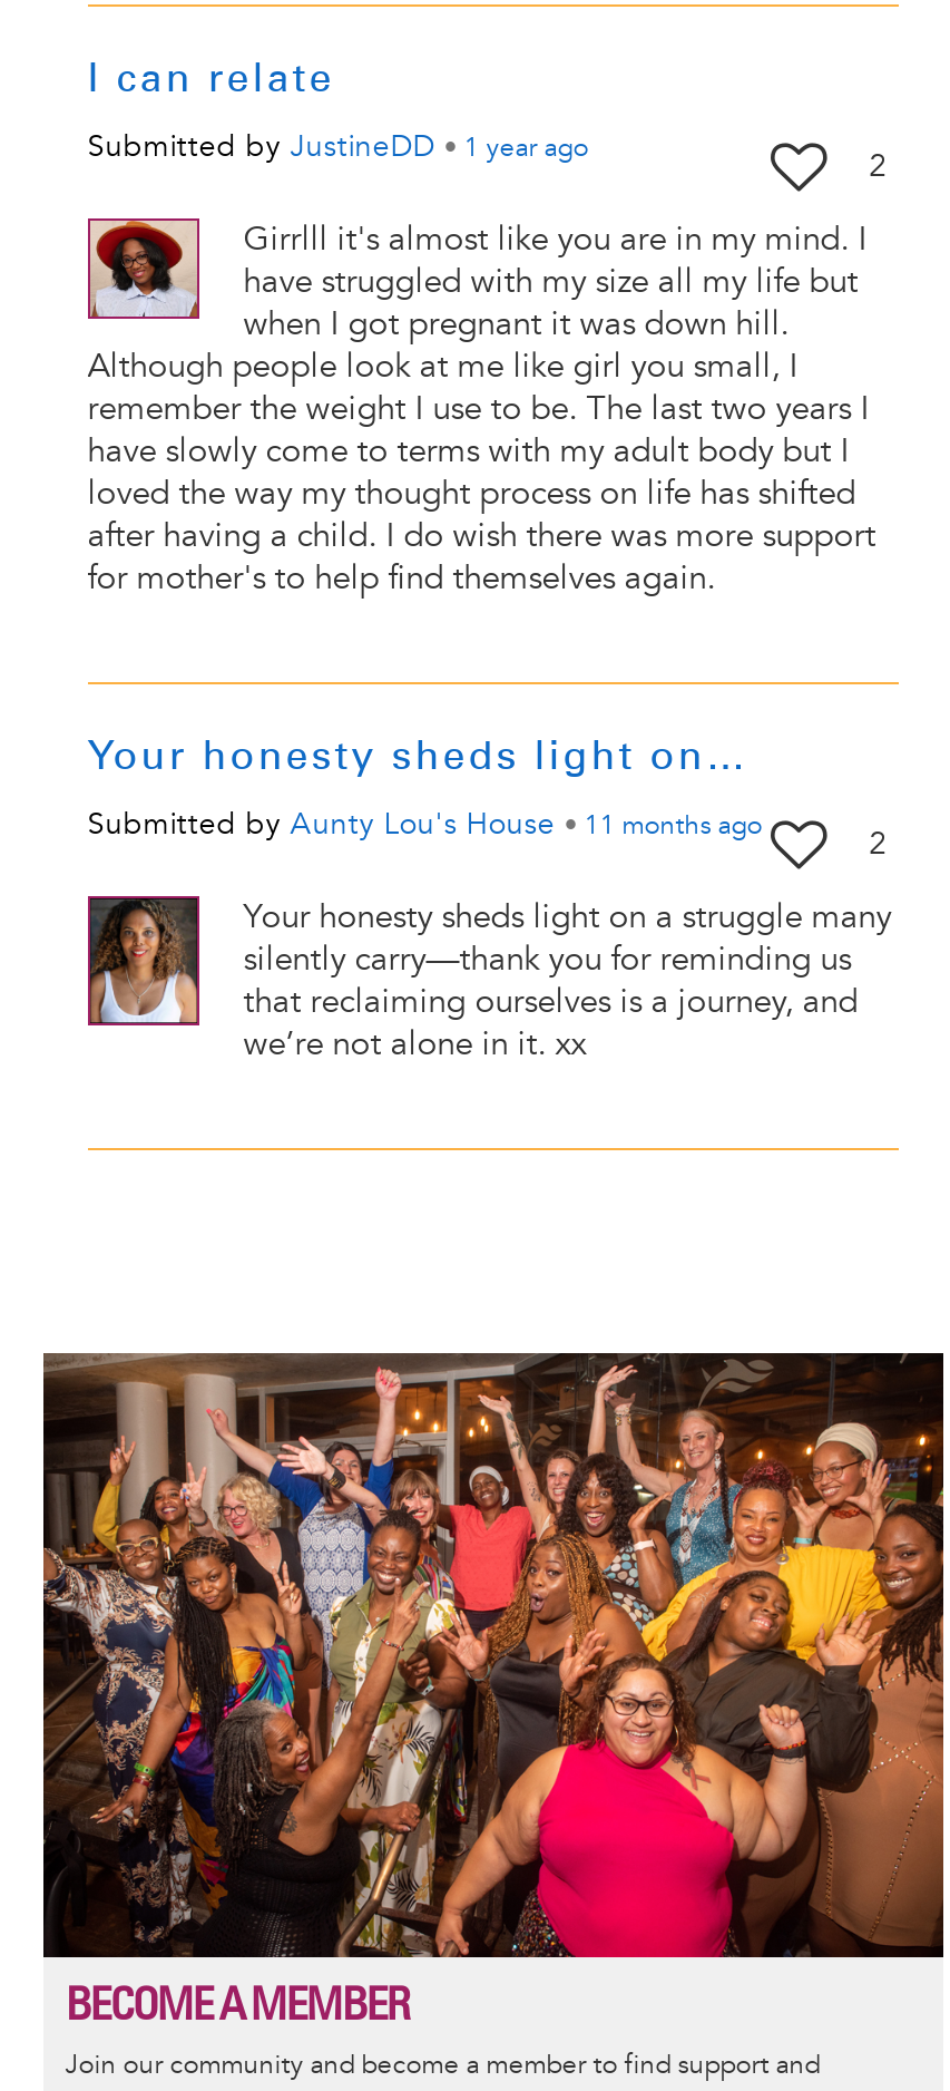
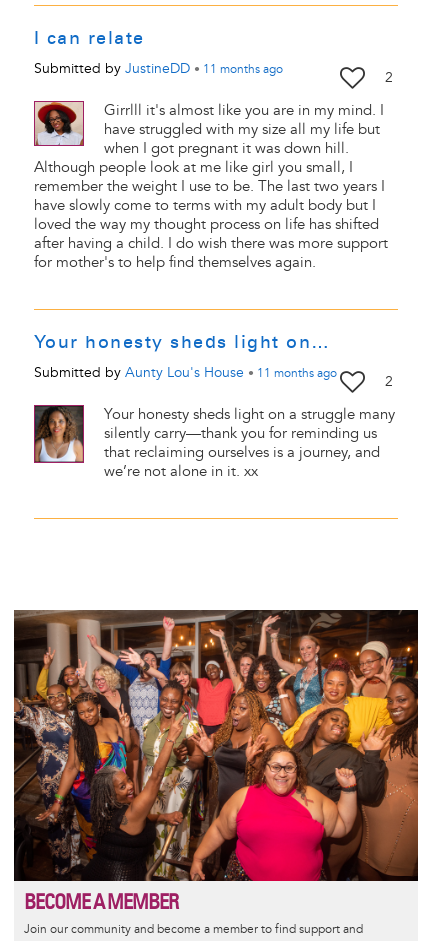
[87,127,588,165] Submitted by JustineDD • 1 year ago -> [34,60,283,77] Submitted by JustineDD • 11 months ago

